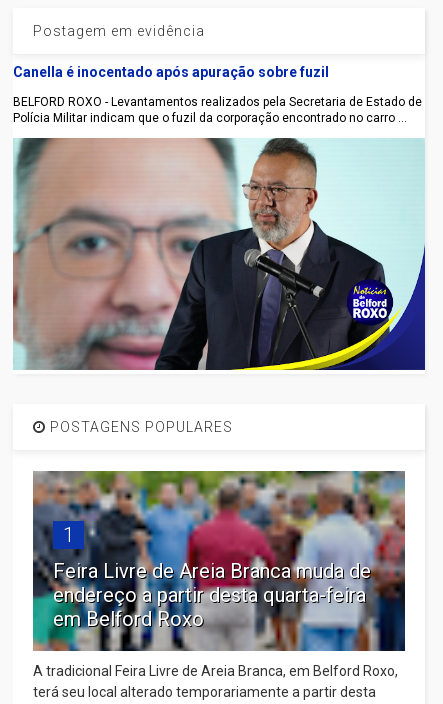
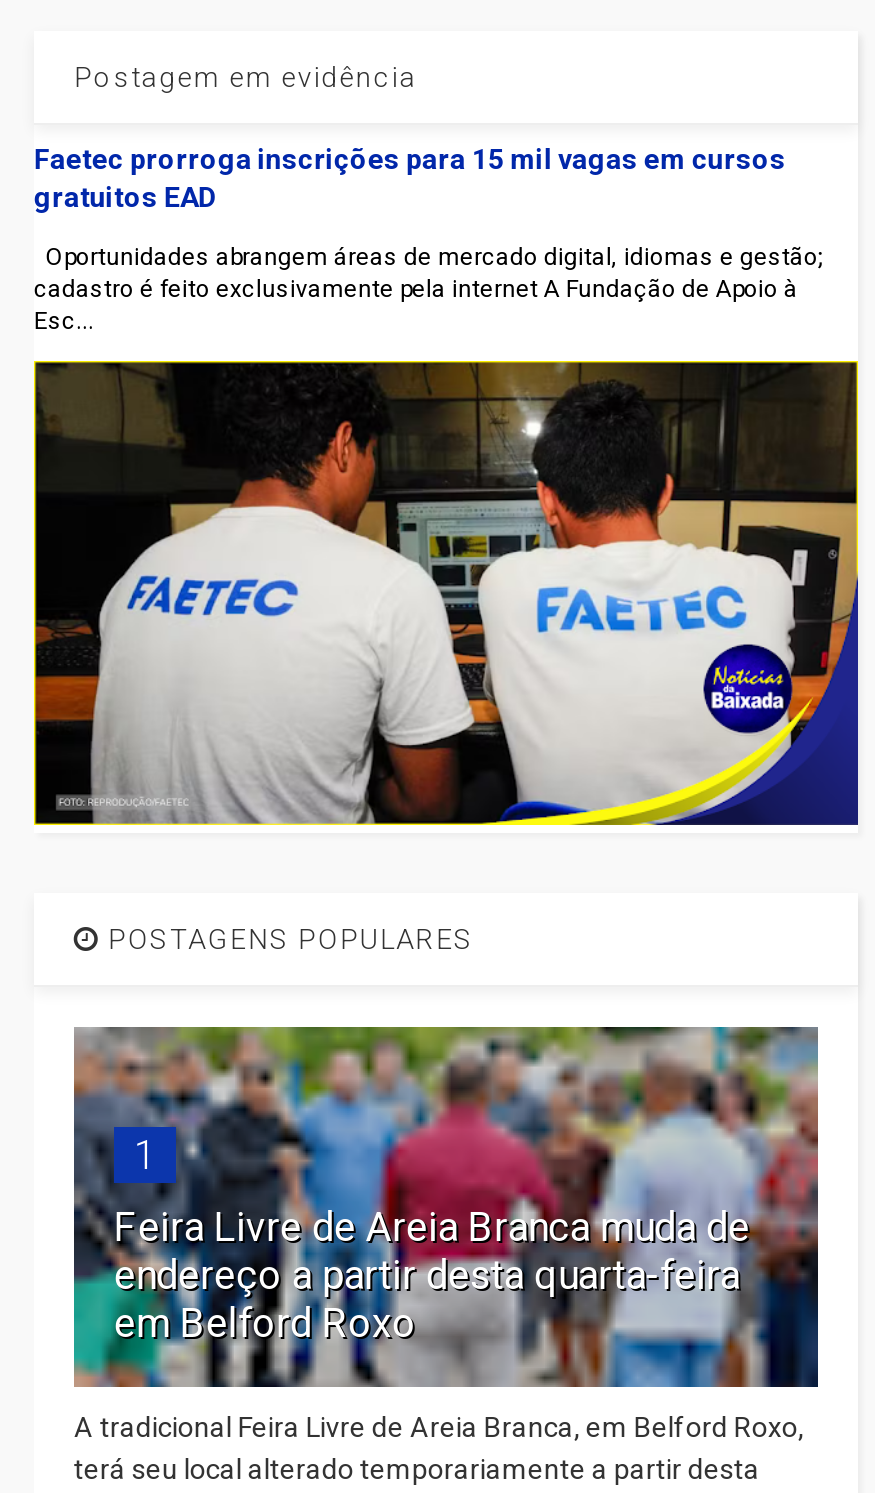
[13,64,329,80] Canella é inocentado após apuração sobre fuzil -> [34,143,786,213] Faetec prorroga inscrições para 15 mil vagas em cursos | gratuitos EAD
[13,95,422,125] BELFORD ROXO - Levantamentos realizados pela Secretaria de Estado de | Polícia Militar indicam que o fuzil da corporação encontrado no carro ... -> [34,243,822,335] Oportunidades abrangem áreas de mercado digital, idiomas e gestão; | cadastro é feito exclusivamente pela internet A Fundação de Apoio à | Esc...
[12,138,425,371] [image] -> [32,359,860,827] [image]

